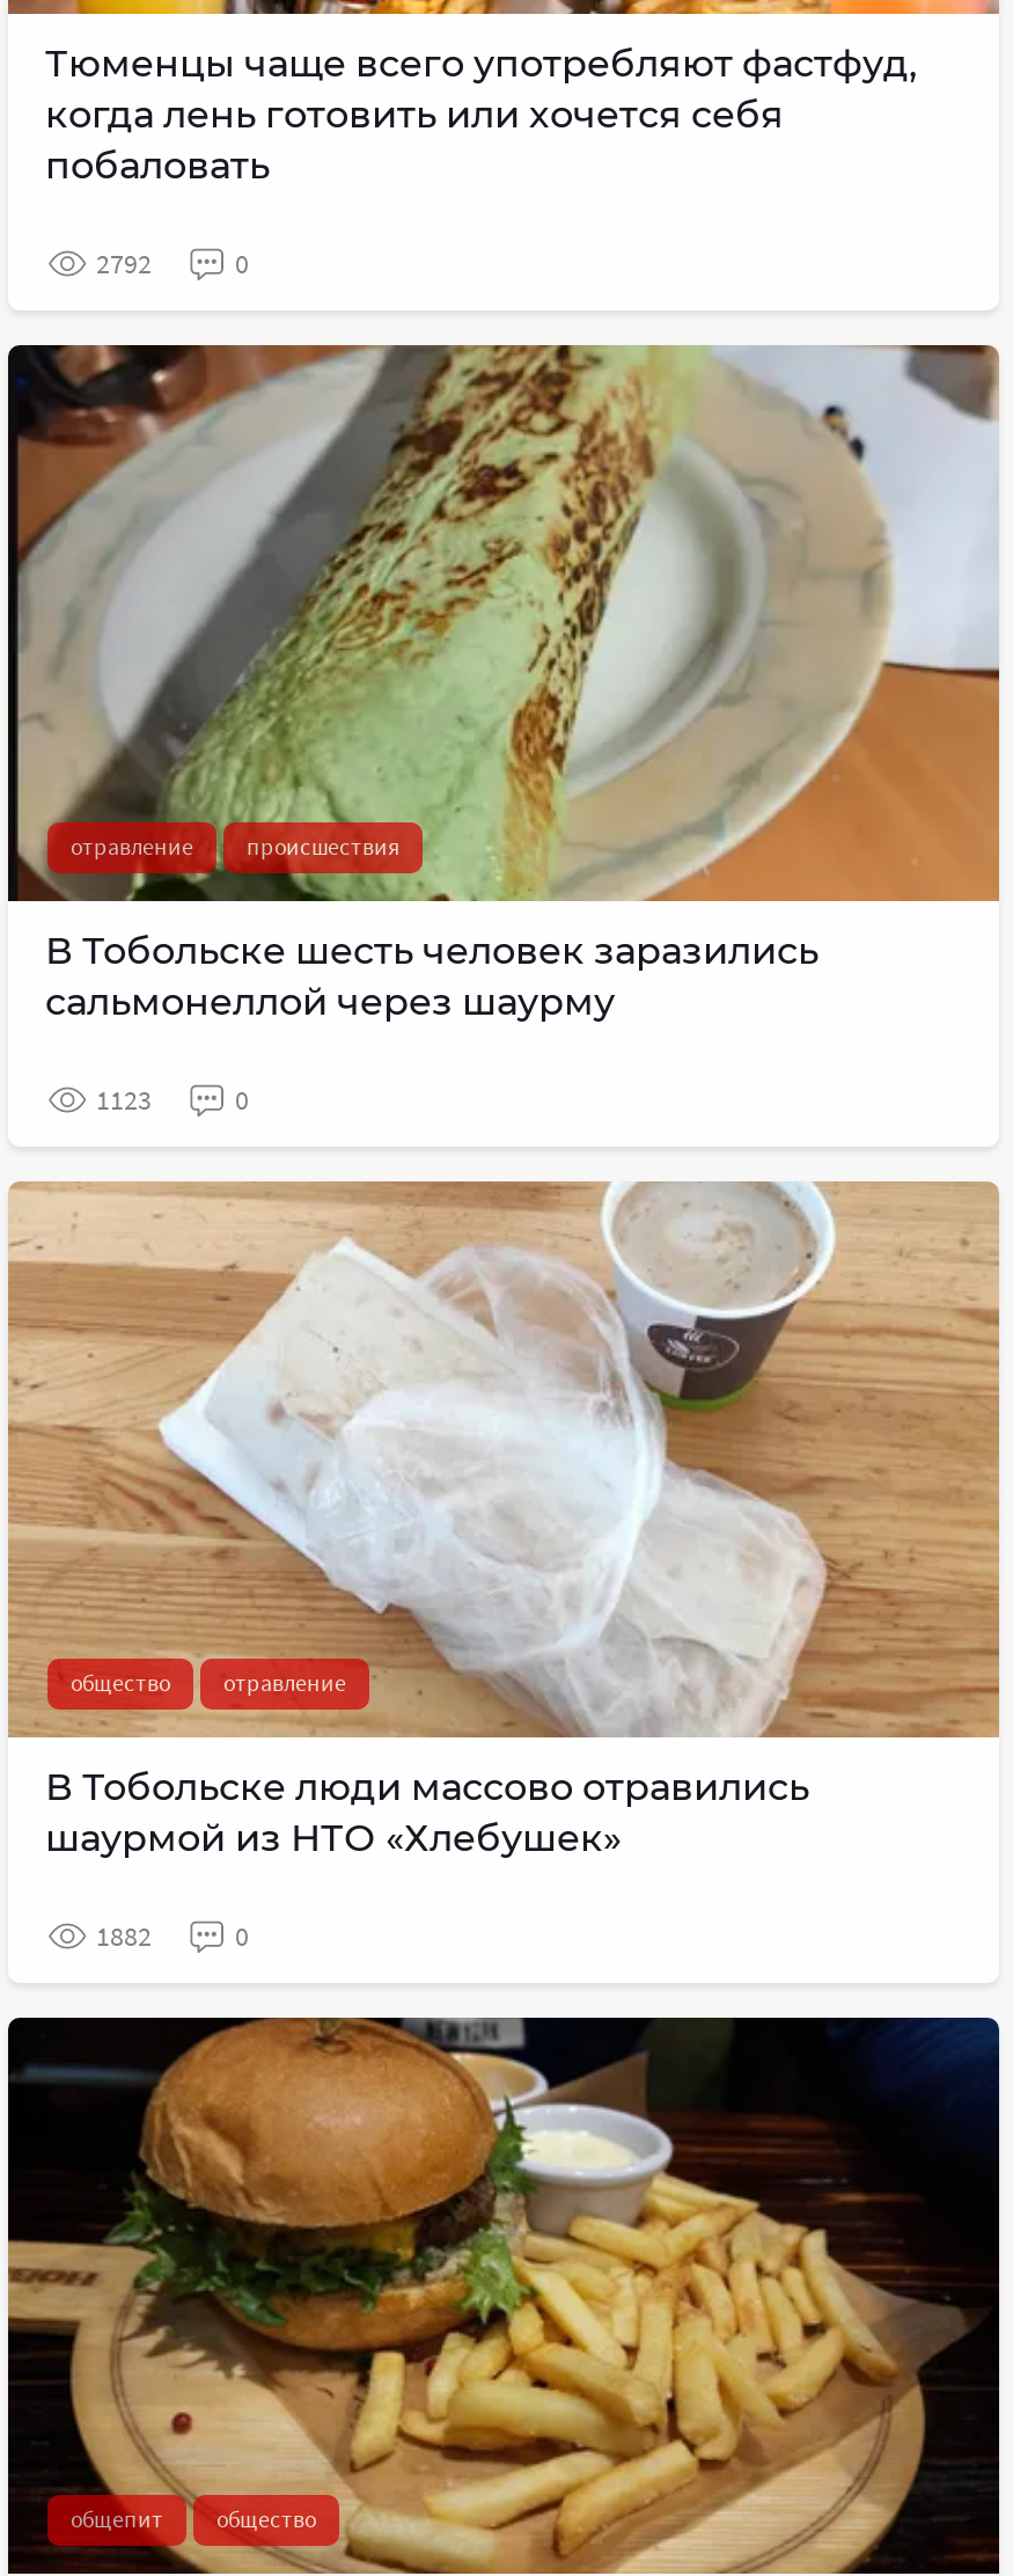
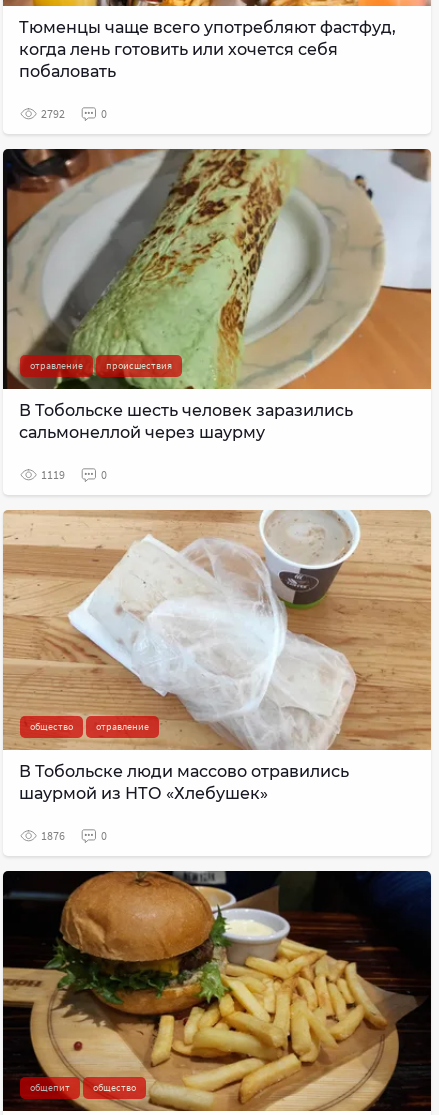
[96,1082,152,1116] 1123 -> [41,467,65,482] 1119
[96,1918,152,1953] 1882 -> [41,828,65,843] 1876

